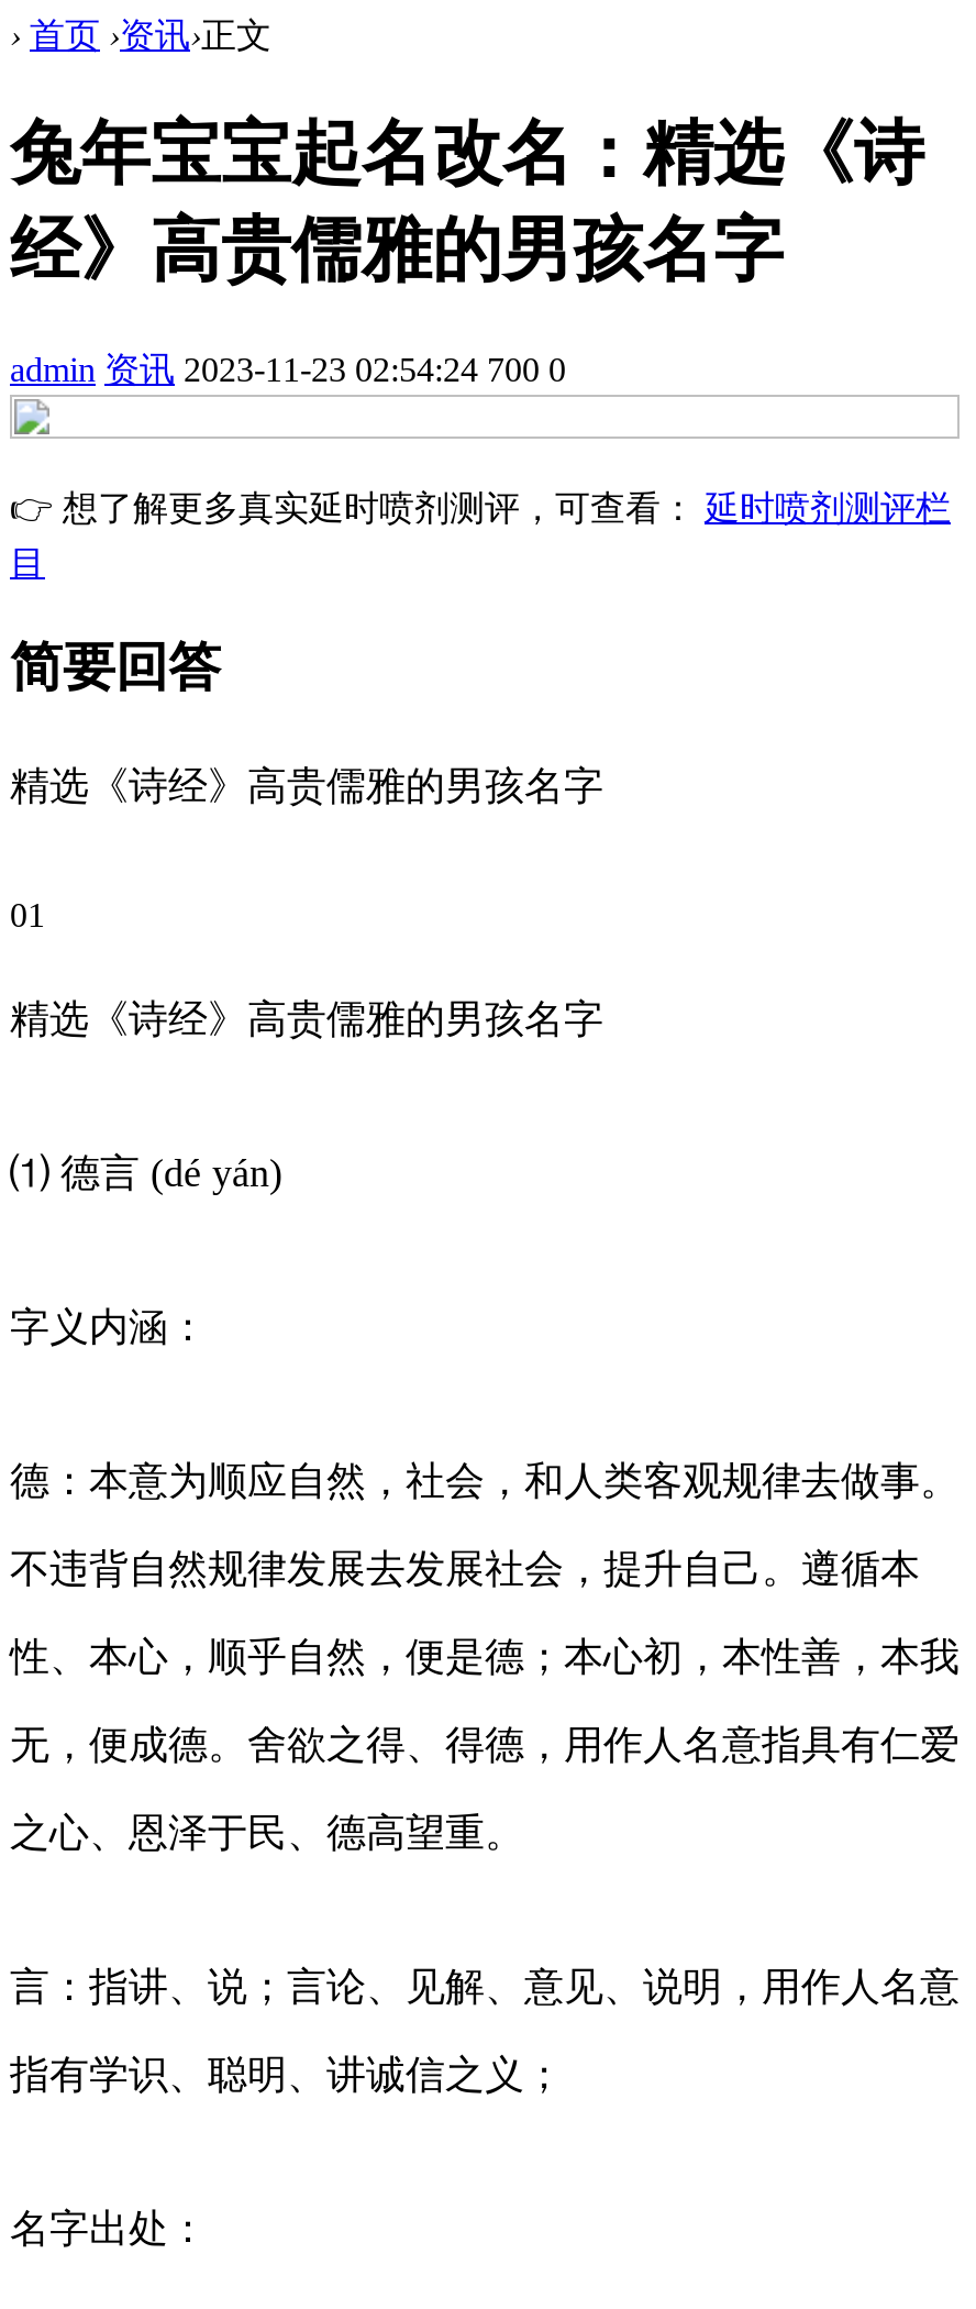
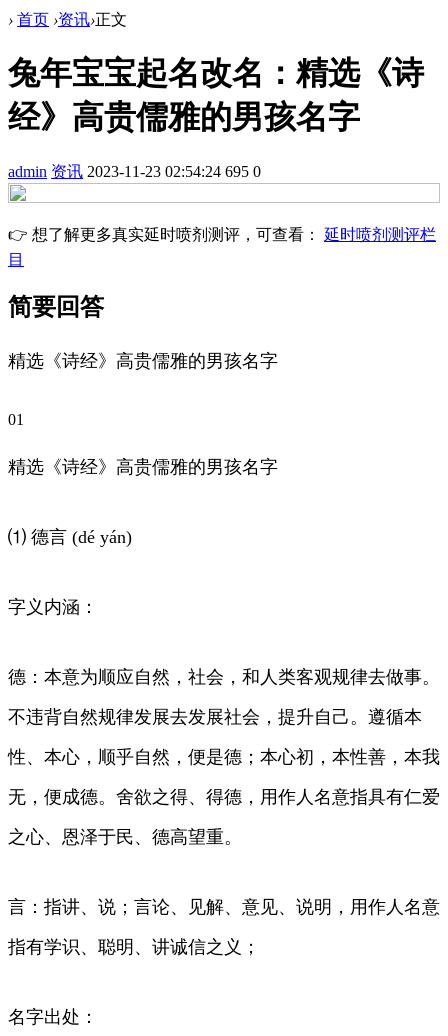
[10,351,566,388] admin 资讯 2023-11-23 02:54:24 700 0 -> [8,163,261,180] admin 资讯 2023-11-23 02:54:24 695 0

